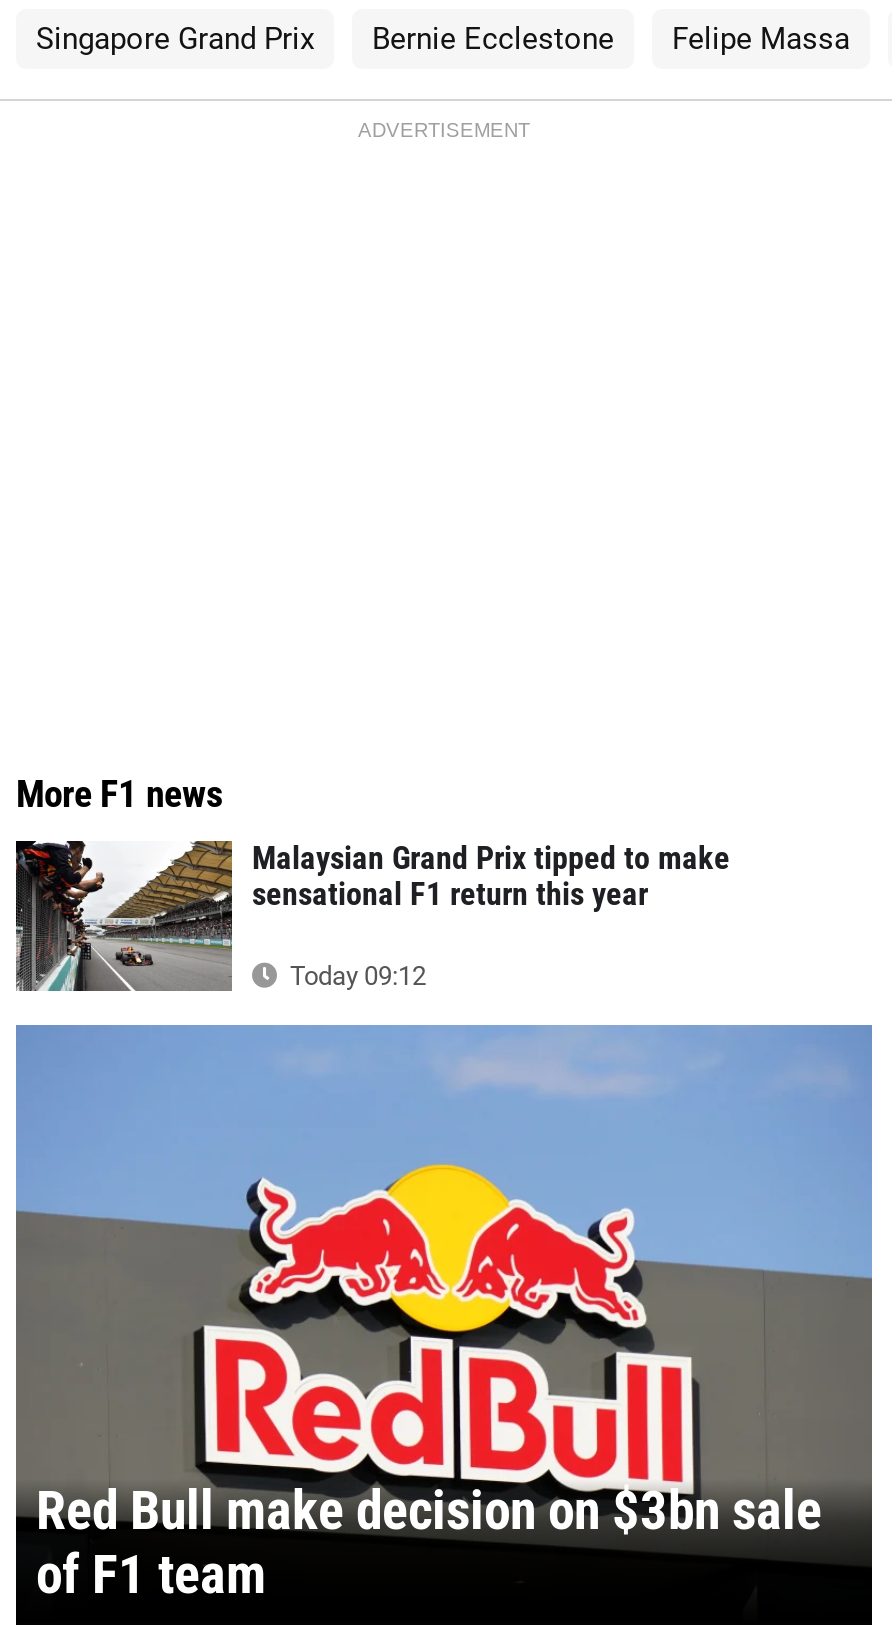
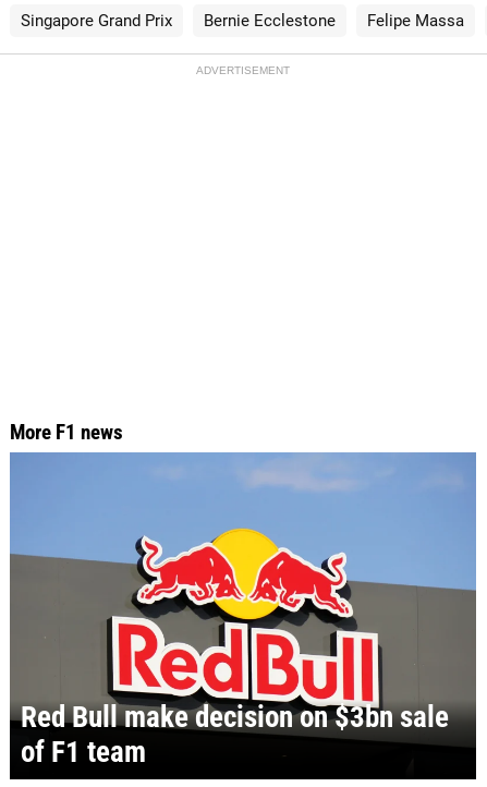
[14,839,730,993] [image] | Malaysian Grand Prix tipped to make | sensational F1 return this year | Today 09:12 -> none

